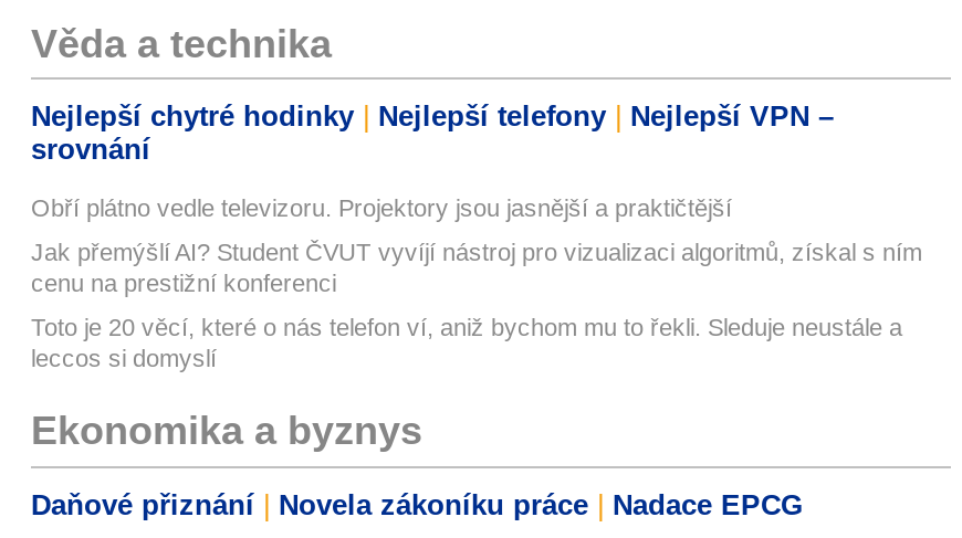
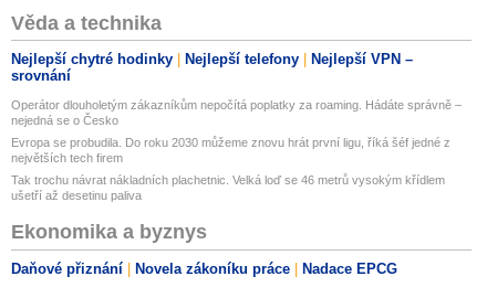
[31,195,732,222] Obří plátno vedle televizoru. Projektory jsou jasnější a praktičtější -> [11,99,462,127] Operátor dlouholetým zákazníkům nepočítá poplatky za roaming. Hádáte správně – | nejedná se o Česko
[31,240,922,297] Jak přemýšlí AI? Student ČVUT vyvíjí nástroj pro vizualizaci algoritmů, získal s ním | cenu na prestižní konferenci -> [11,136,450,165] Evropa se probudila. Do roku 2030 můžeme znovu hrát první ligu, říká šéf jedné z | největších tech firem
[31,315,902,372] Toto je 20 věcí, které o nás telefon ví, aniž bychom mu to řekli. Sleduje neustále a | leccos si domyslí -> [11,174,445,202] Tak trochu návrat nákladních plachetnic. Velká loď se 46 metrů vysokým křídlem | ušetří až desetinu paliva

